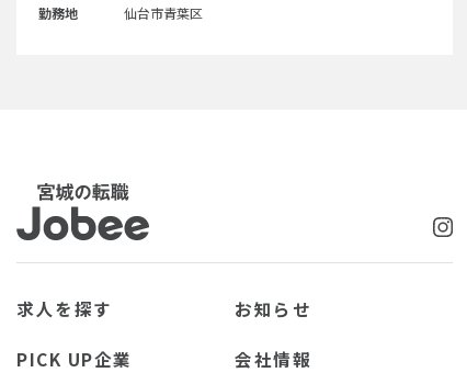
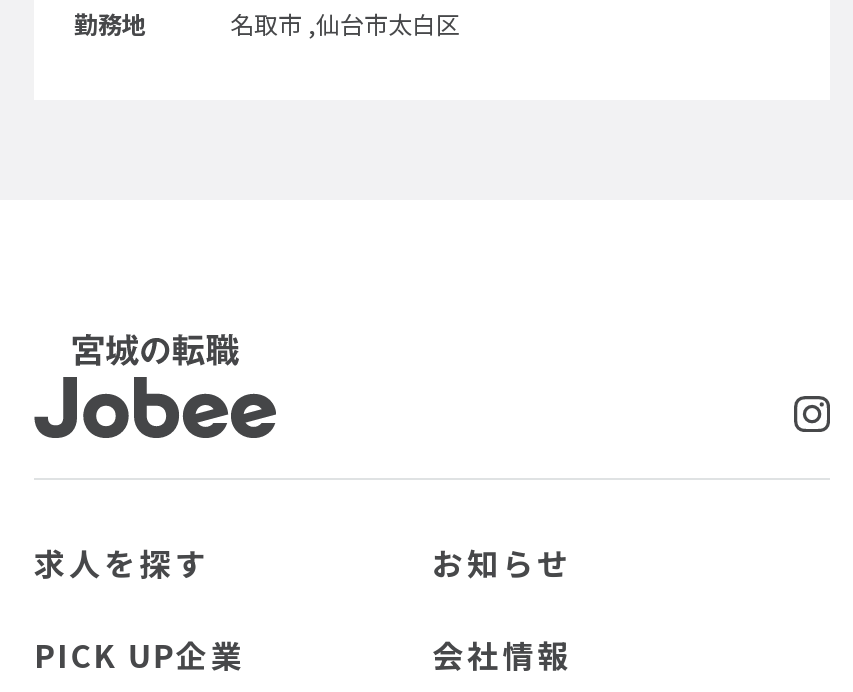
[124,3,203,22] 仙台市青葉区 -> [230,6,460,40] 名取市 ,仙台市太白区

